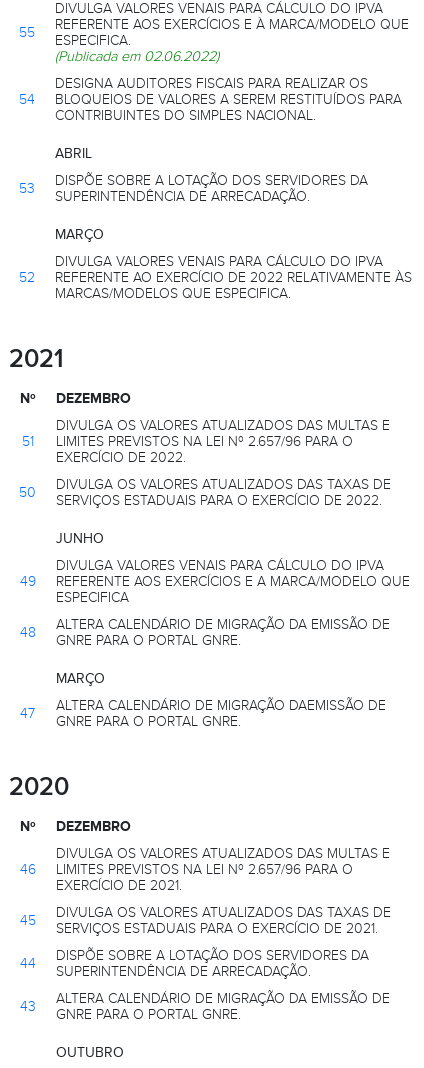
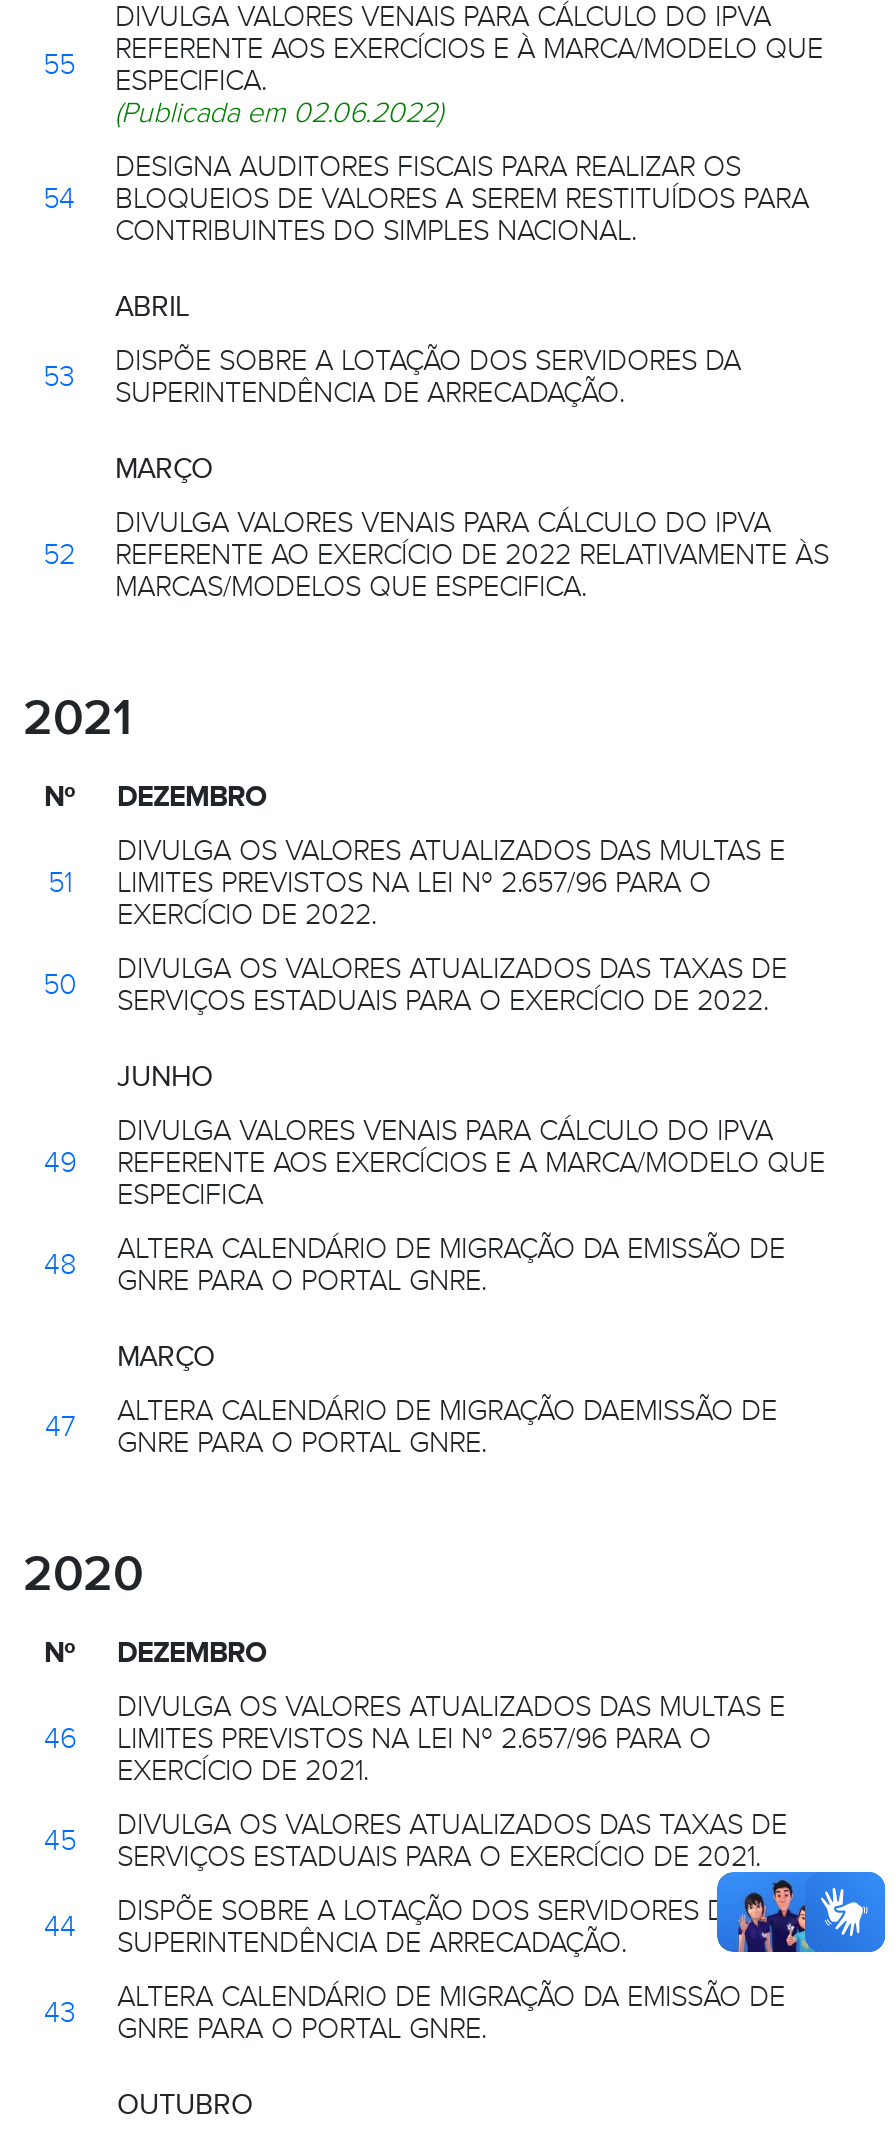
none -> [715,1870,887,1954] [image]

